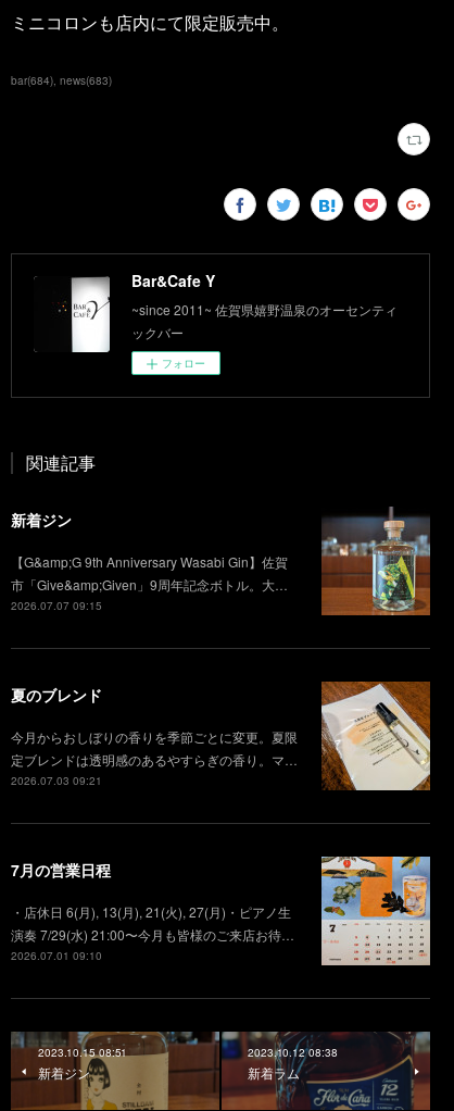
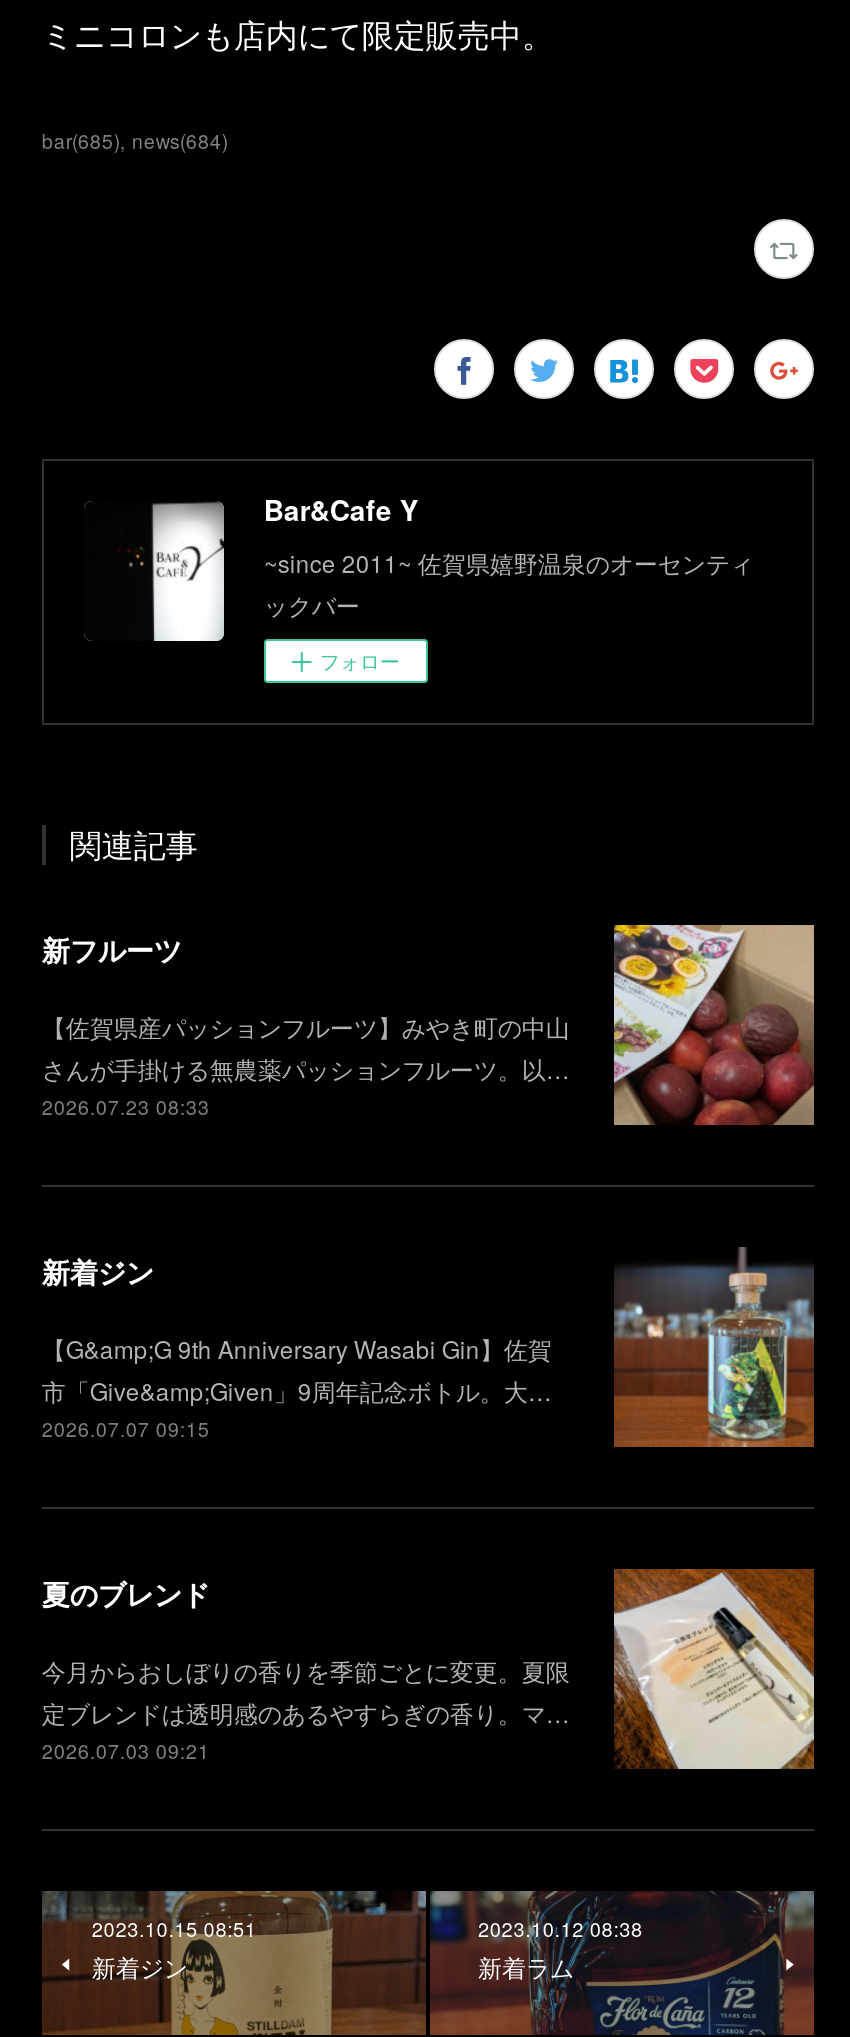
[11,73,112,88] bar(684) news(683) -> [42,127,228,155] bar(685) news(684)
none -> [42,923,816,1125] [image] | 新フルーツ | 【佐賀県産パッションフルーツ】みやき町の中山 | さんが手掛ける無農薬パッションフルーツ。以… | 2026.07.23 08:33
moved [11,509,431,788] -> [42,1251,816,1765]: [image] | 新着ジン | 【G&amp;G 9th Anniversary Wasabi Gin】佐賀 | ... | 定ブレンドは透明感のあるやすらぎの香り。マ… | 2026.07.03 09:21
[11,856,431,966] [image] | 7月の営業日程 | ・店休日 6(月), 13(月), 21(火), 27(月)・ピアノ生 | 演奏 7/29(水) 21:00〜今月も皆様のご来店お待… | 2026.07.01 09:10 -> none

